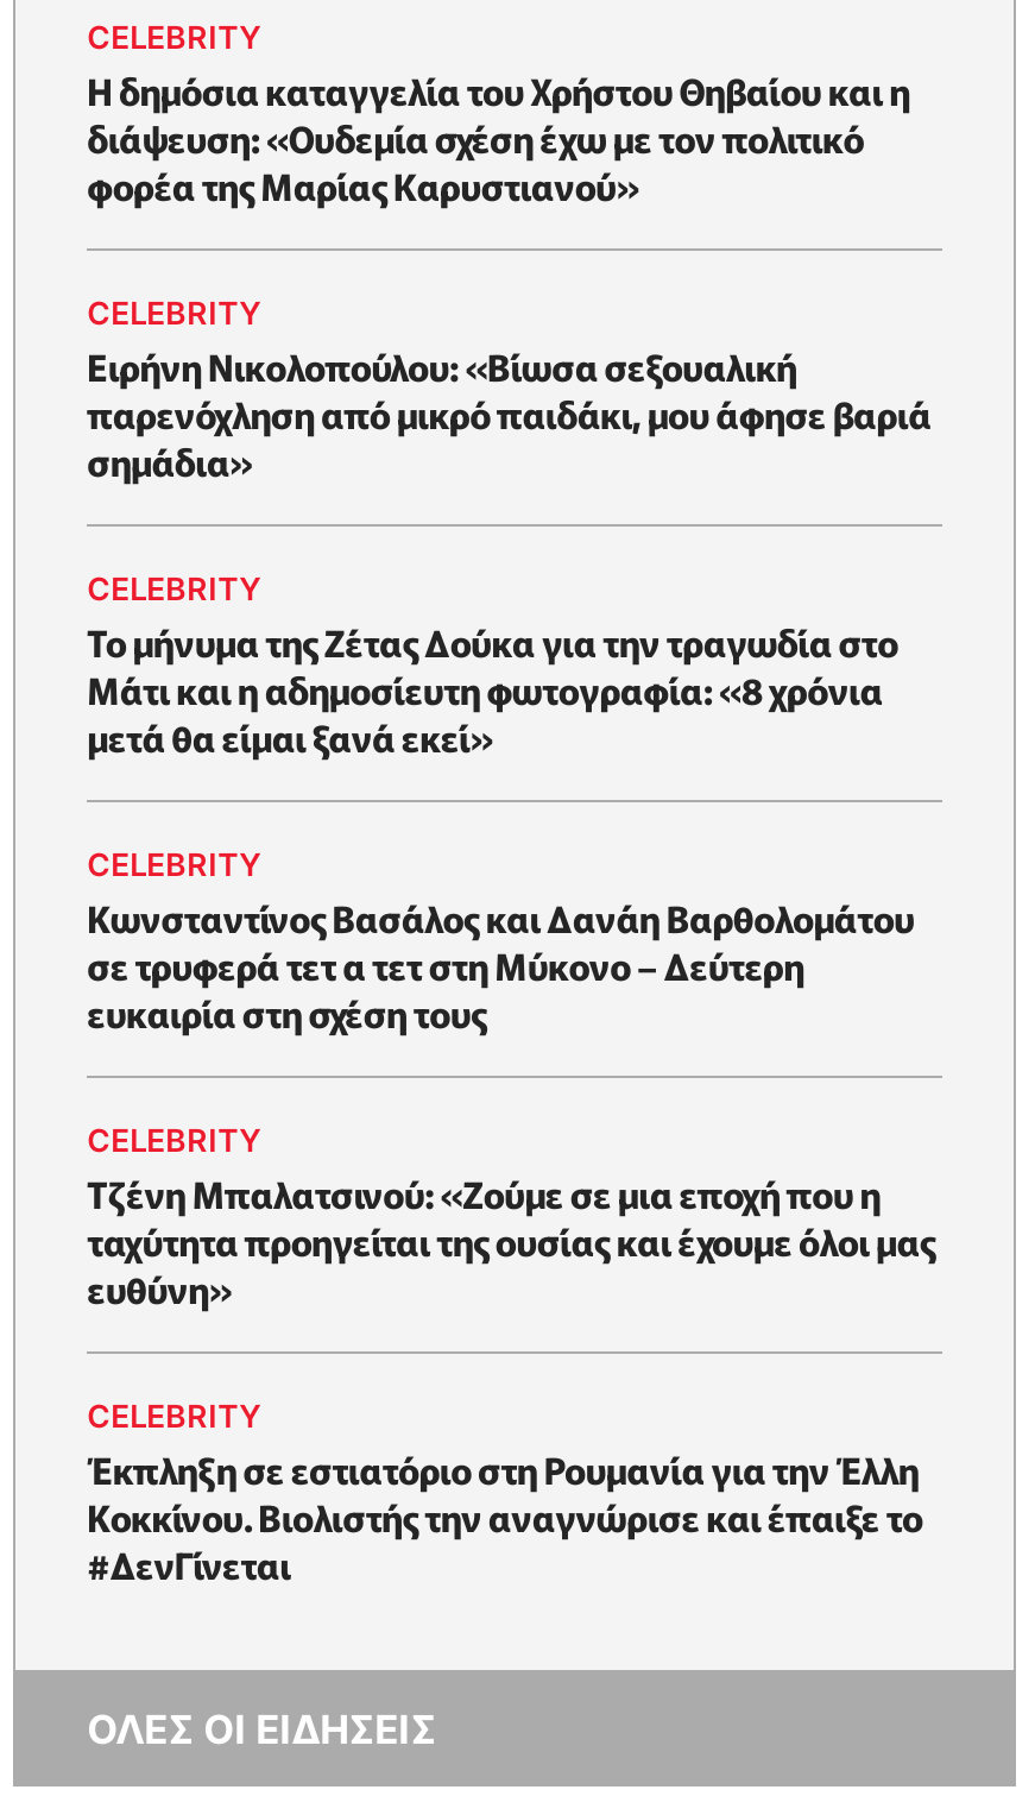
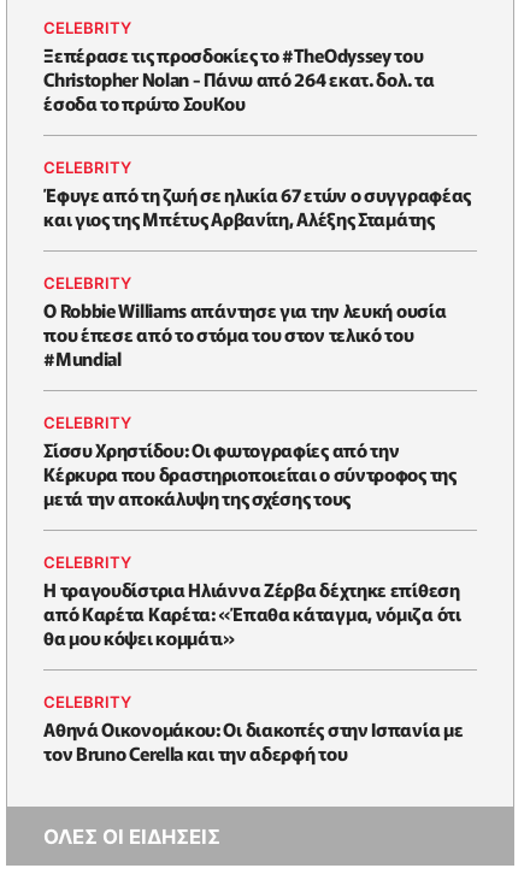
[87,62,910,209] Η δημόσια καταγγελία του Χρήστου Θηβαίου και η | διάψευση: «Ουδεμία σχέση έχω με τον πολιτικό | φορέα της Μαρίας Καρυστιανού» -> [43,40,434,115] Ξεπέρασε τις προσδοκίες το #TheOdyssey του | Christopher Nolan - Πάνω από 264 εκατ. δολ. τα | έσοδα το πρώτο ΣουΚου
[87,338,931,485] Ειρήνη Νικολοπούλου: «Βίωσα σεξουαλική | παρενόχληση από μικρό παιδάκι, μου άφησε βαριά | σημάδια» -> [43,180,471,231] Έφυγε από τη ζωή σε ηλικία 67 ετών ο συγγραφέας | και γιος της Μπέτυς Αρβανίτη, Αλέξης Σταμάτης
[87,614,898,761] Το μήνυμα της Ζέτας Δούκα για την τραγωδία στο | Μάτι και η αδημοσίευτη φωτογραφία: «8 χρόνια | μετά θα είμαι ξανά εκεί» -> [43,296,446,370] O Robbie Williams απάντησε για την λευκή ουσία | που έπεσε από το στόμα του στον τελικό του | #Μundial
[87,889,914,1037] Κωνσταντίνος Βασάλος και Δανάη Βαρθολομάτου | σε τρυφερά τετ α τετ στη Μύκονο – Δεύτερη | ευκαιρία στη σχέση τους -> [43,435,456,510] Σίσσυ Χρηστίδου: Οι φωτογραφίες από την | Κέρκυρα που δραστηριοποιείται ο σύντροφος της | μετά την αποκάλυψη της σχέσης τους
[87,1165,935,1312] Τζένη Μπαλατσινού: «Zούμε σε μια εποχή που η | ταχύτητα προηγείται της ουσίας και έχουμε όλοι μας | ευθύνη» -> [43,575,461,650] H τραγουδίστρια Ηλιάννα Ζέρβα δέχτηκε επίθεση | από Καρέτα Καρέτα: «Έπαθα κάταγμα, νόμιζα ότι | θα μου κόψει κομμάτι»
[87,1441,923,1588] Έκπληξη σε εστιατόριο στη Ρουμανία για την Έλλη | Κοκκίνου. Βιολιστής την αναγνώρισε και έπαιξε το | #ΔενΓίνεται -> [43,715,463,765] Αθηνά Οικονομάκου: Οι διακοπές στην Ισπανία με | τον Bruno Cerella και την αδερφή του

